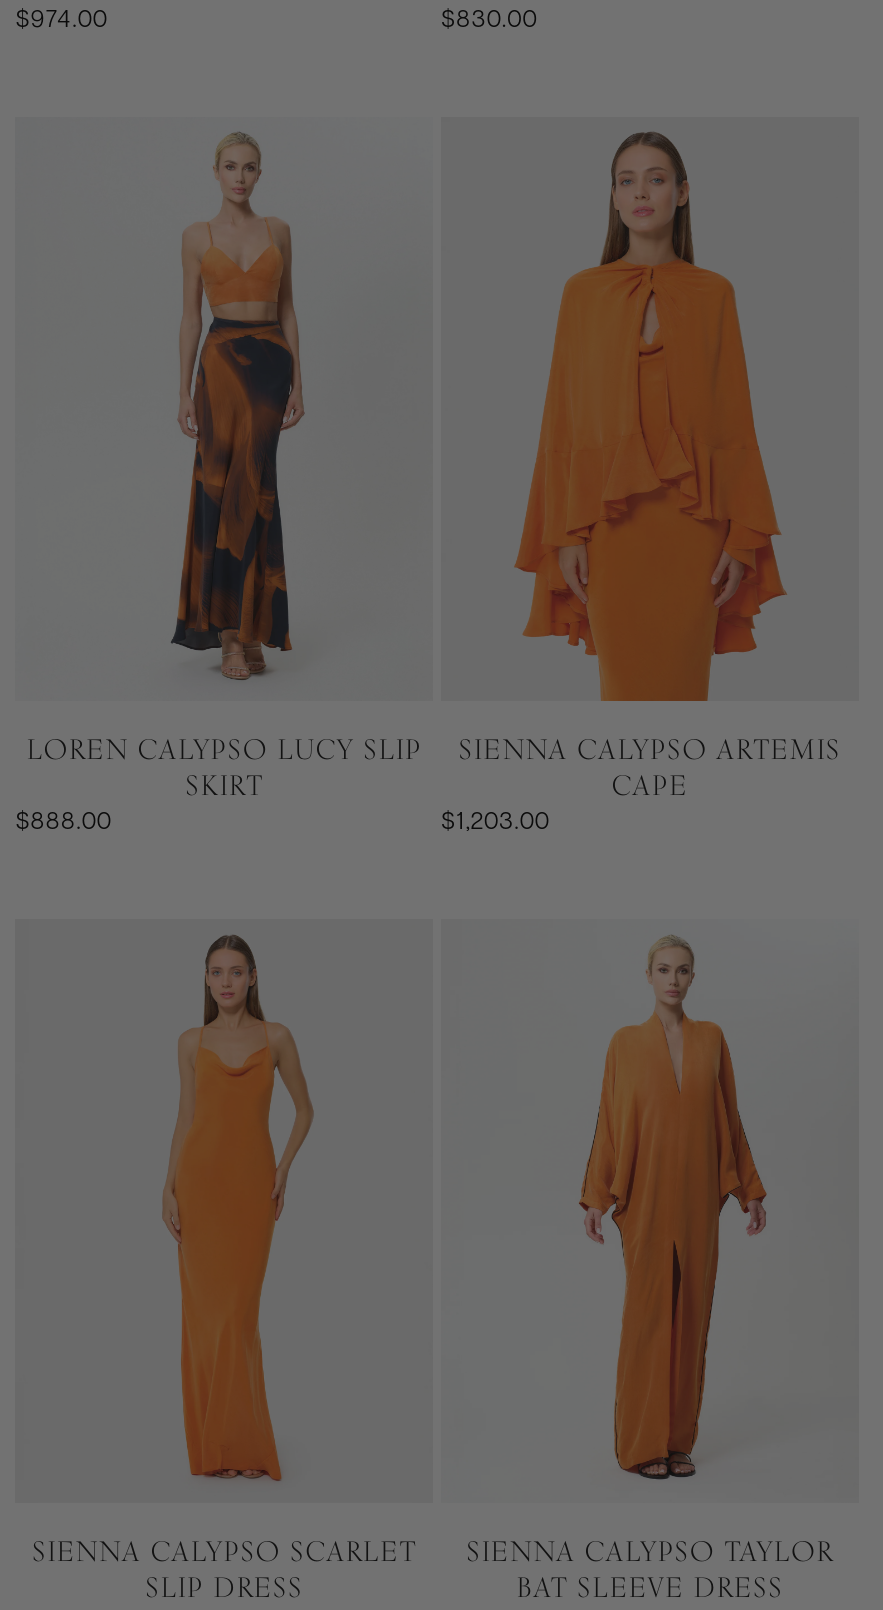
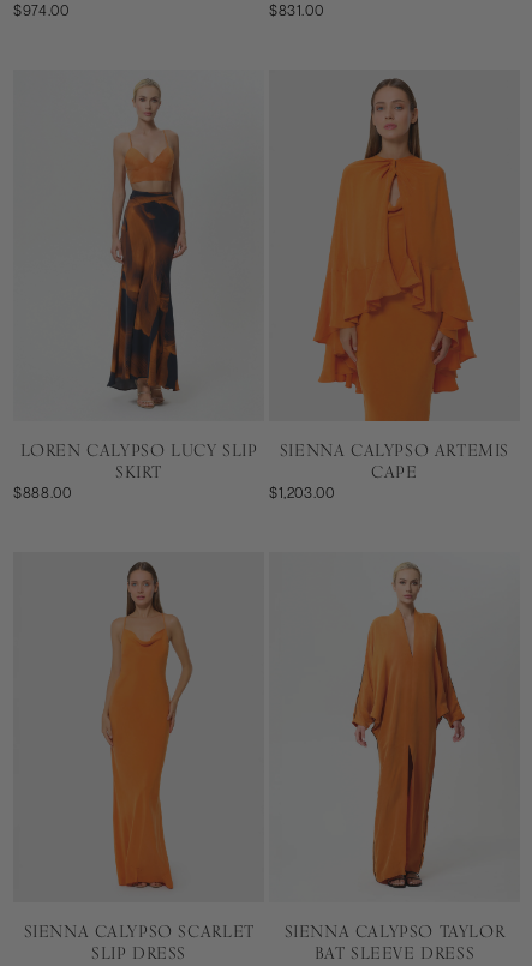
[441,8,537,32] $830.00 -> [269,5,323,19] $831.00

